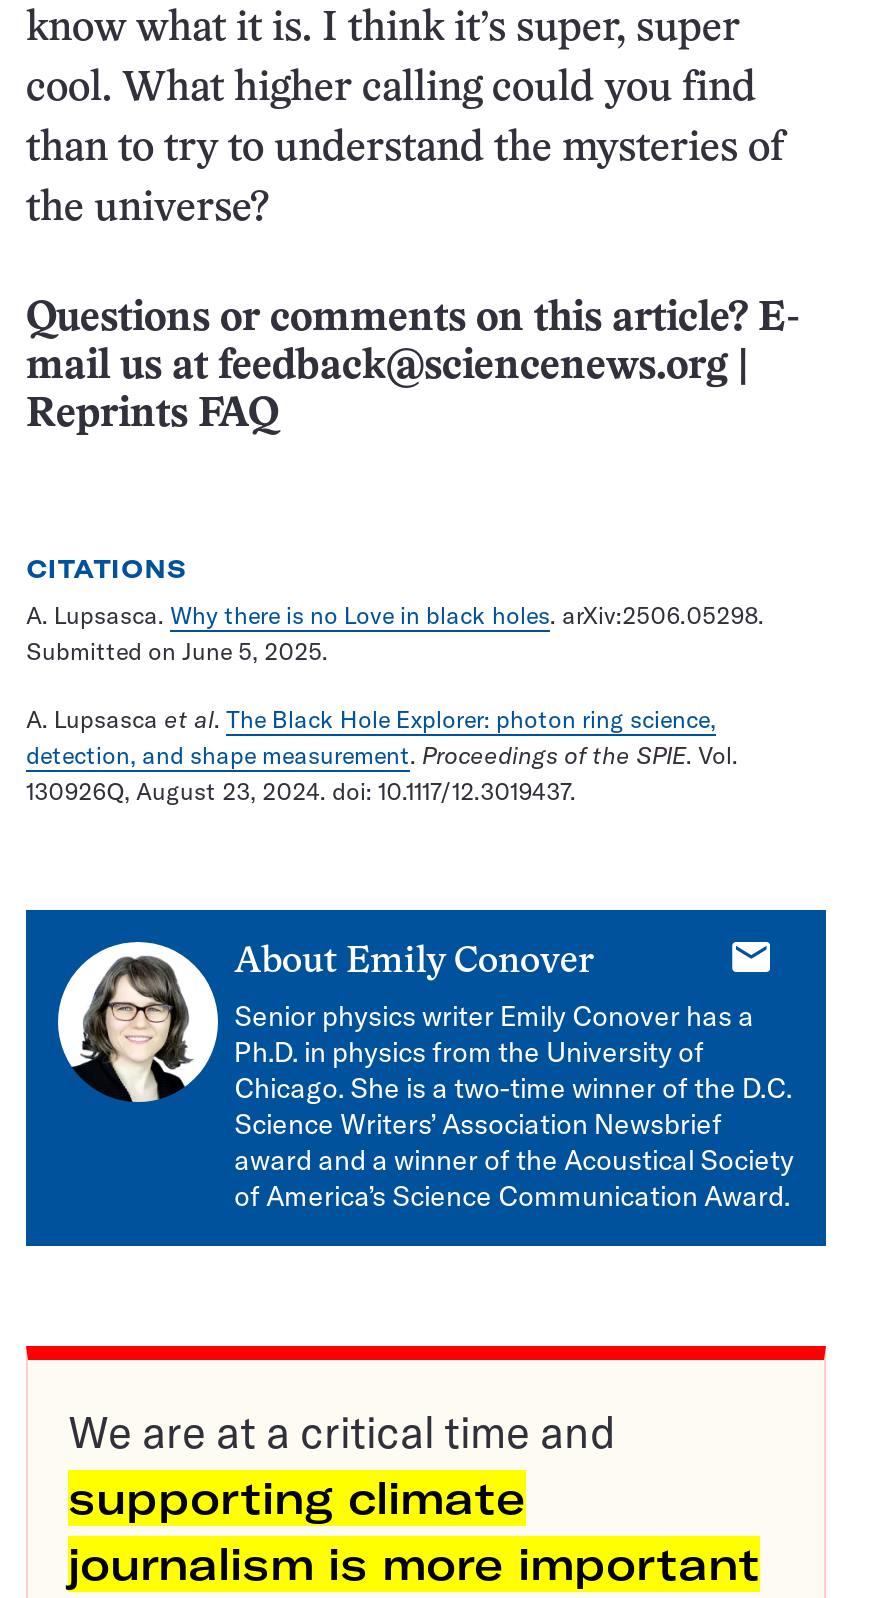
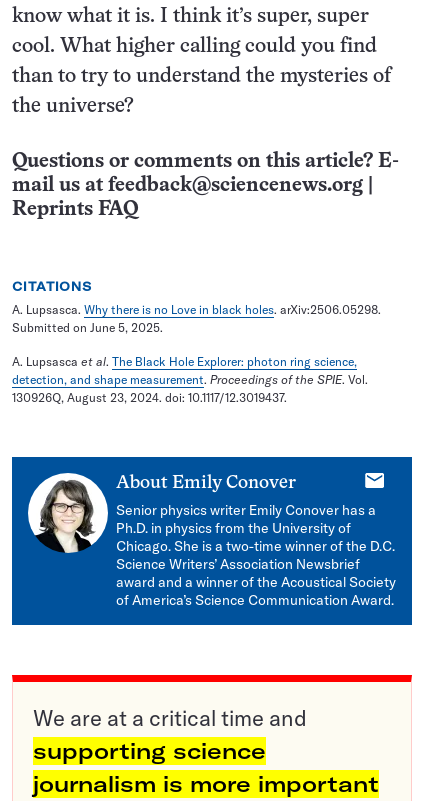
[68,1470,526,1526] supporting climate -> [33,737,266,765] supporting science

